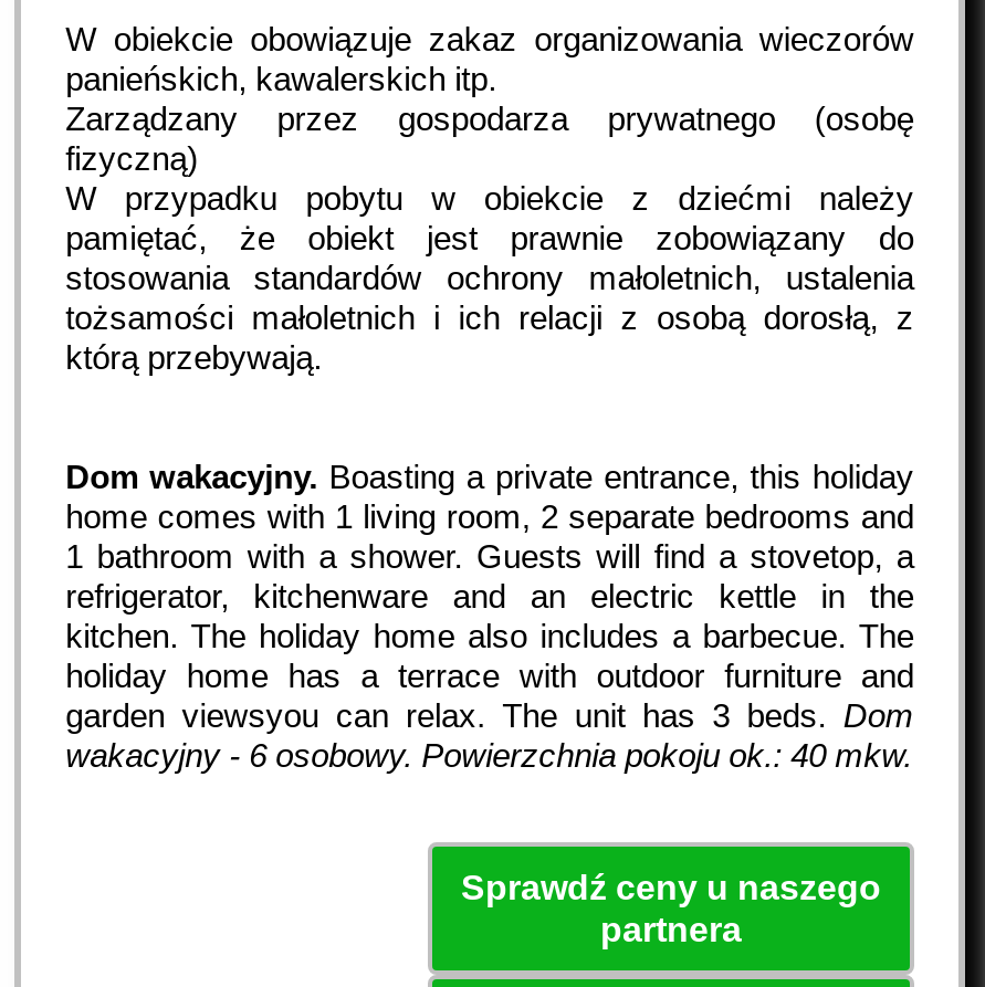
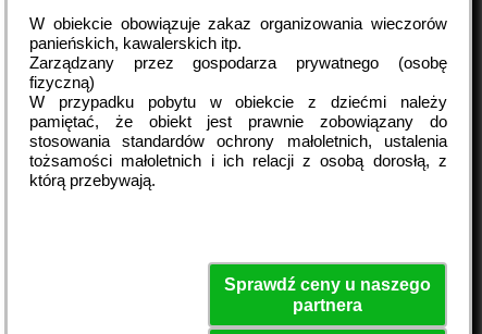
[65,458,914,774] Dom wakacyjny. Boasting a private entrance, this holiday | home comes with 1 living room, 2 separate bedrooms and | 1 bathroom with a shower. Guests will find a stovetop, a | refrigerator, kitchenware and an electric kettle in the | kitchen. The holiday home also includes a barbecue. The | holiday home has a terrace with outdoor furniture and | garden viewsyou can relax. The unit has 3 beds. Dom | wakacyjny - 6 osobowy. Powierzchnia pokoju ok.: 40 mkw. -> none

